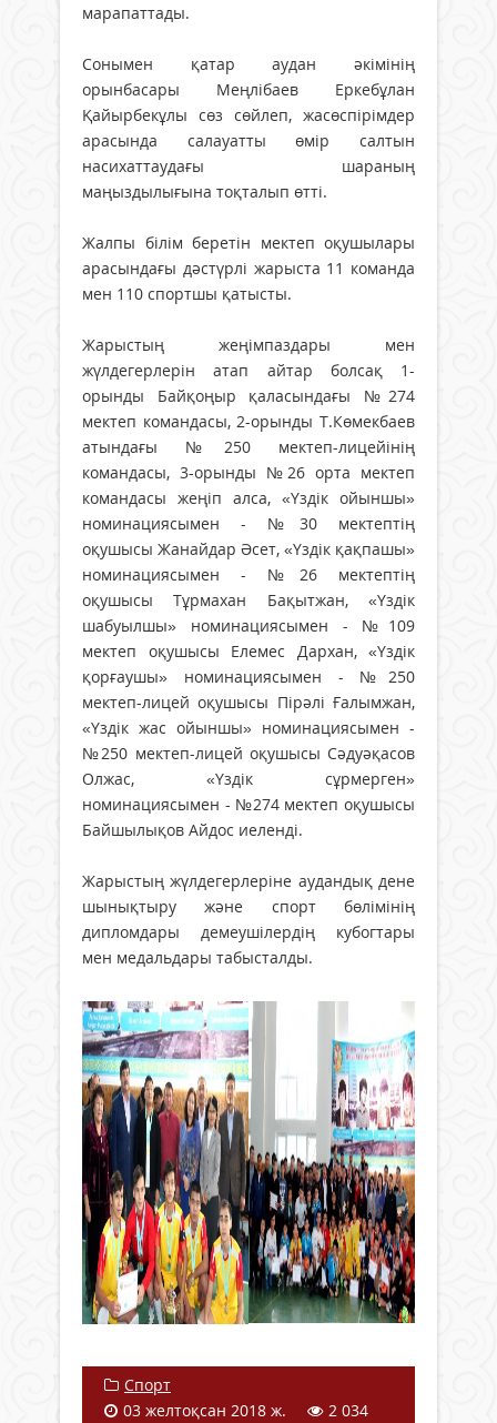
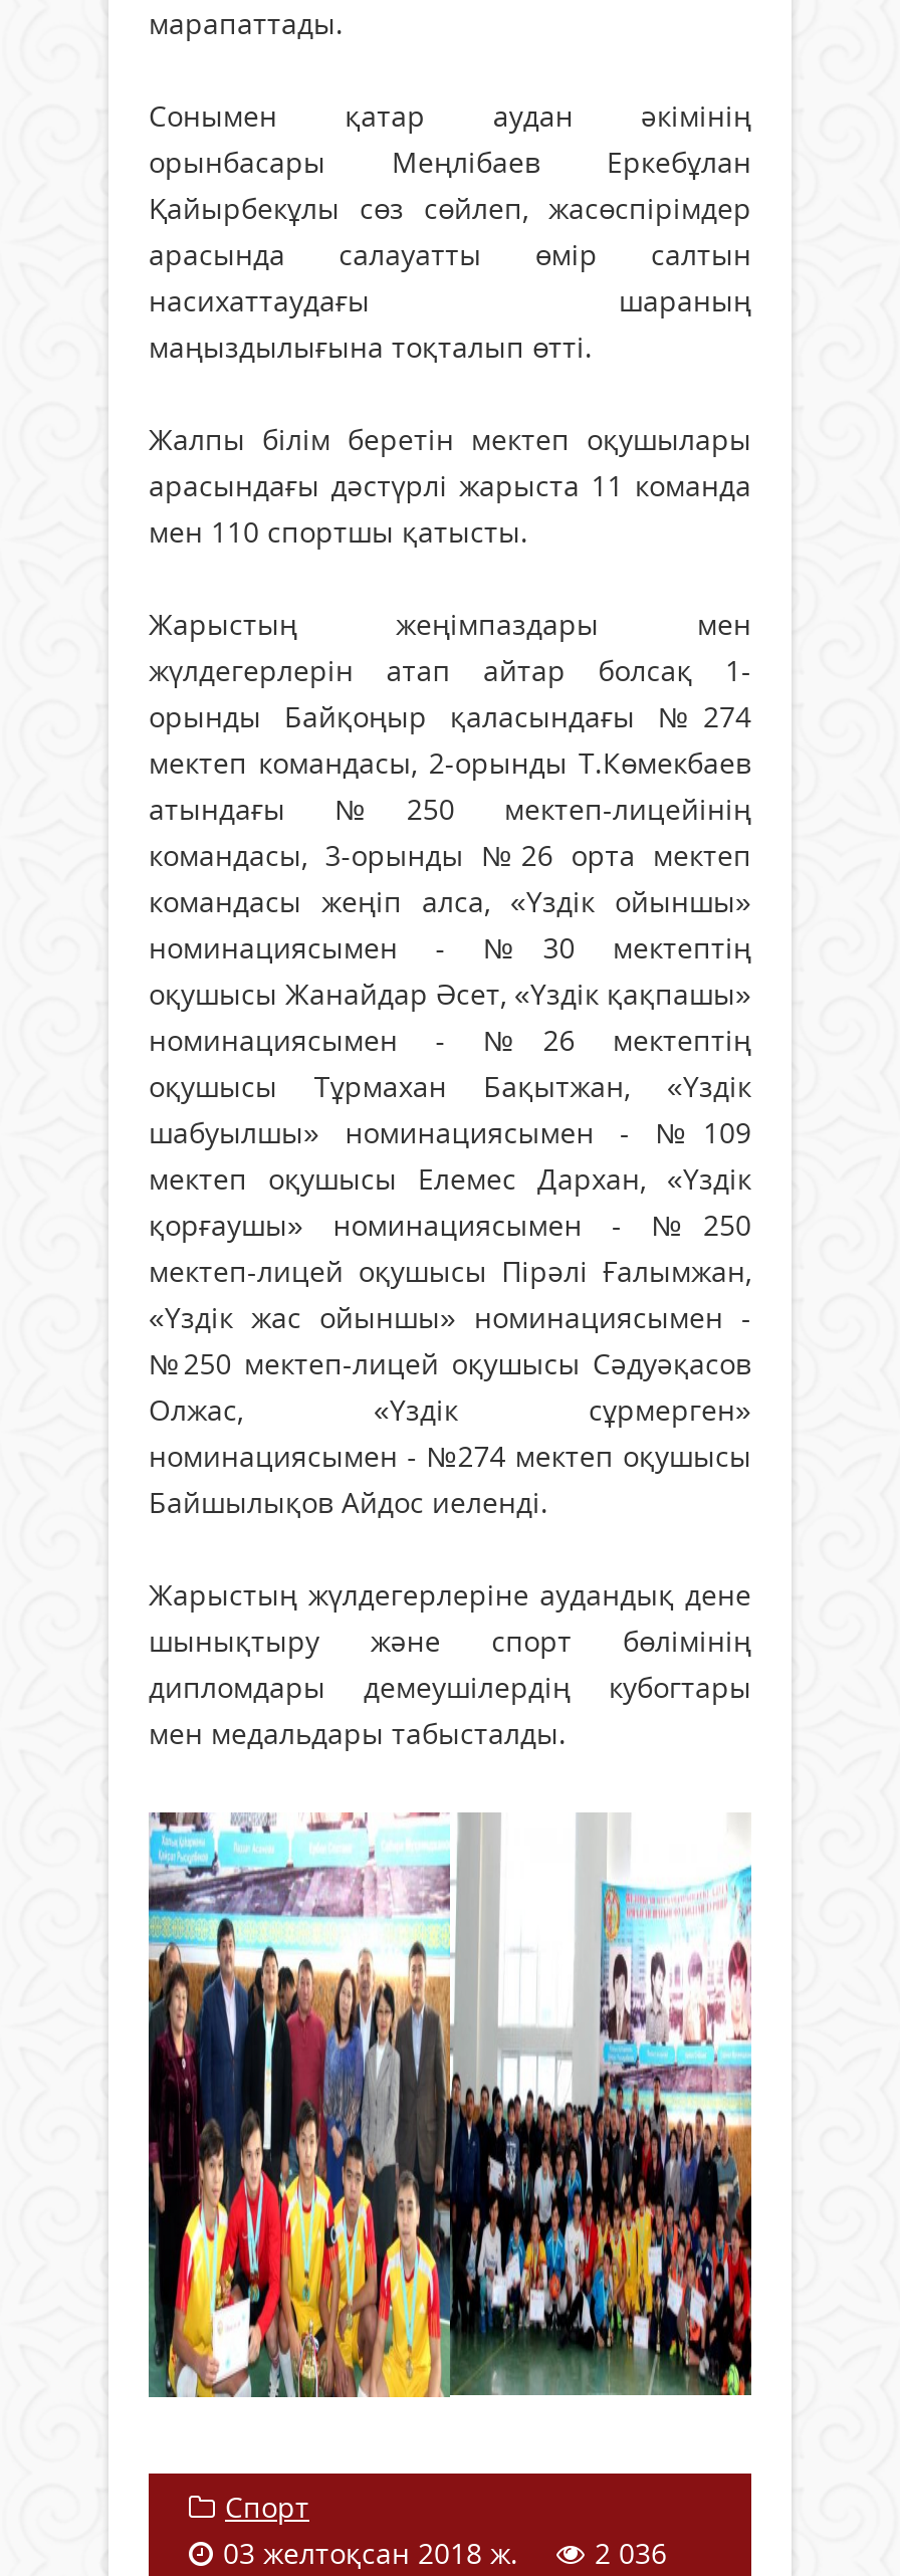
[123,1399,368,1420] 03 желтоқсан 2018 ж. 2 034 -> [223,2533,667,2571] 03 желтоқсан 2018 ж. 2 036

